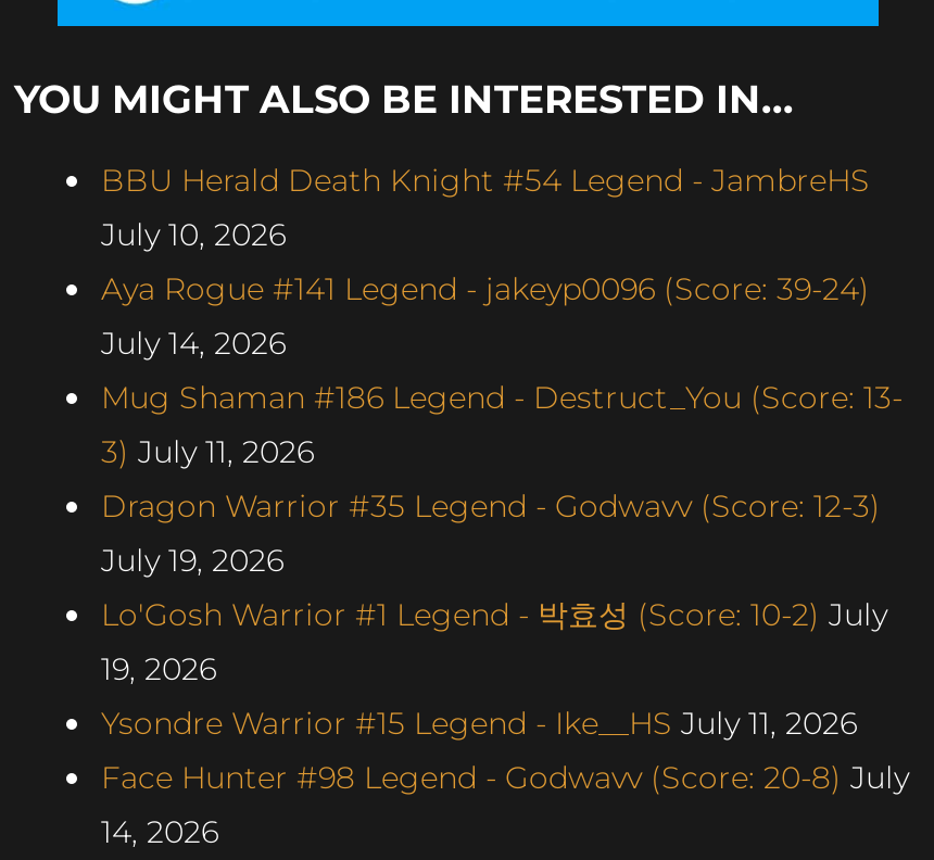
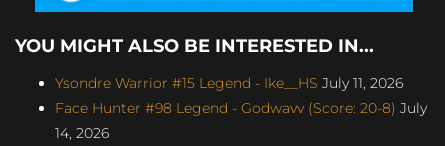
[101,160,903,688] BBU Herald Death Knight #54 Legend - JambreHS | July 10, 2026 | Aya Rogue #141 Legend - jakeyp0096 (Score: 39-24) | July 14, 2026 | Mug Shaman #186 Legend - Destruct_You (Score: 13- | 3) July 11, 2026 | Dragon Warrior #35 Legend - Godwavv (Score: 12-3) | July 19, 2026 | Lo'Gosh Warrior #1 Legend - 박효성 (Score: 10-2) July | 19, 2026 -> none

